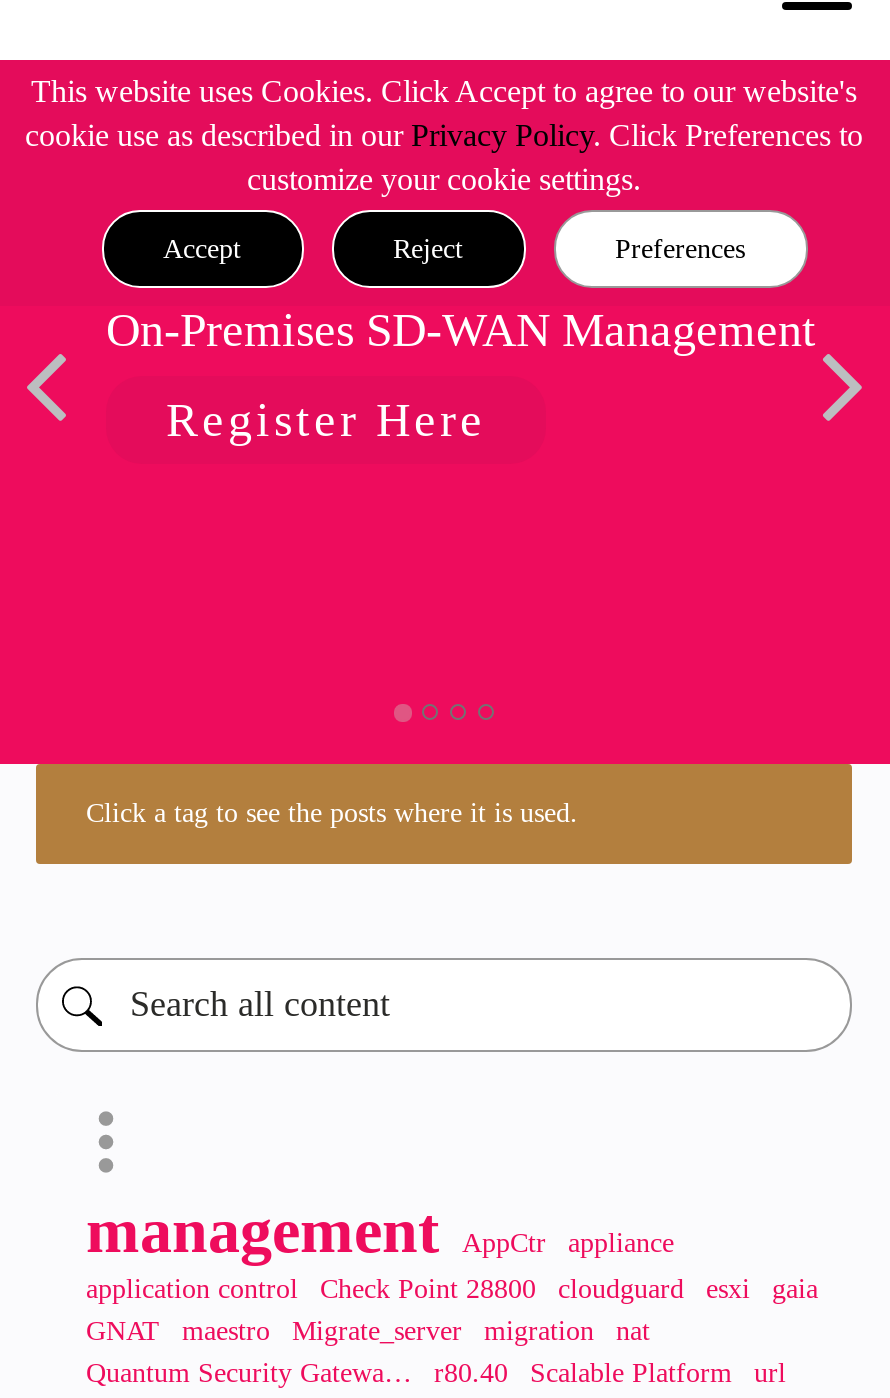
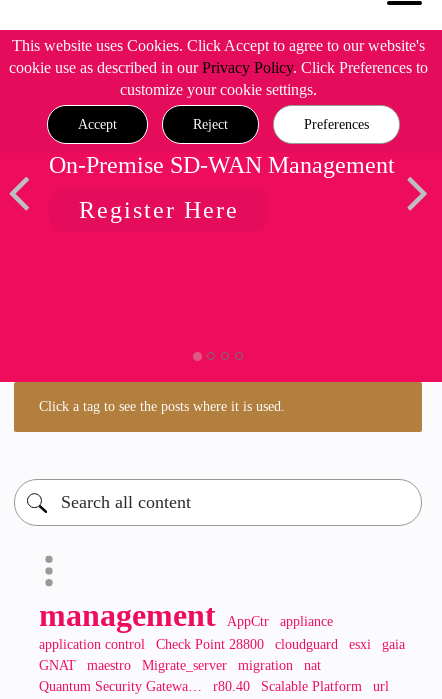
[106,304,816,356] On-Premises SD-WAN Management -> [49,152,395,178] On-Premise SD-WAN Management

